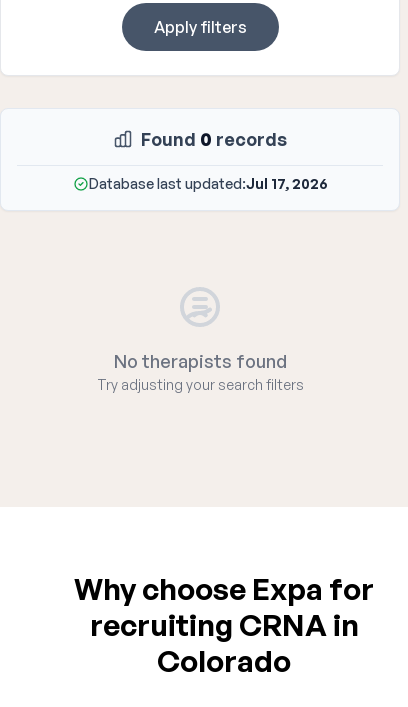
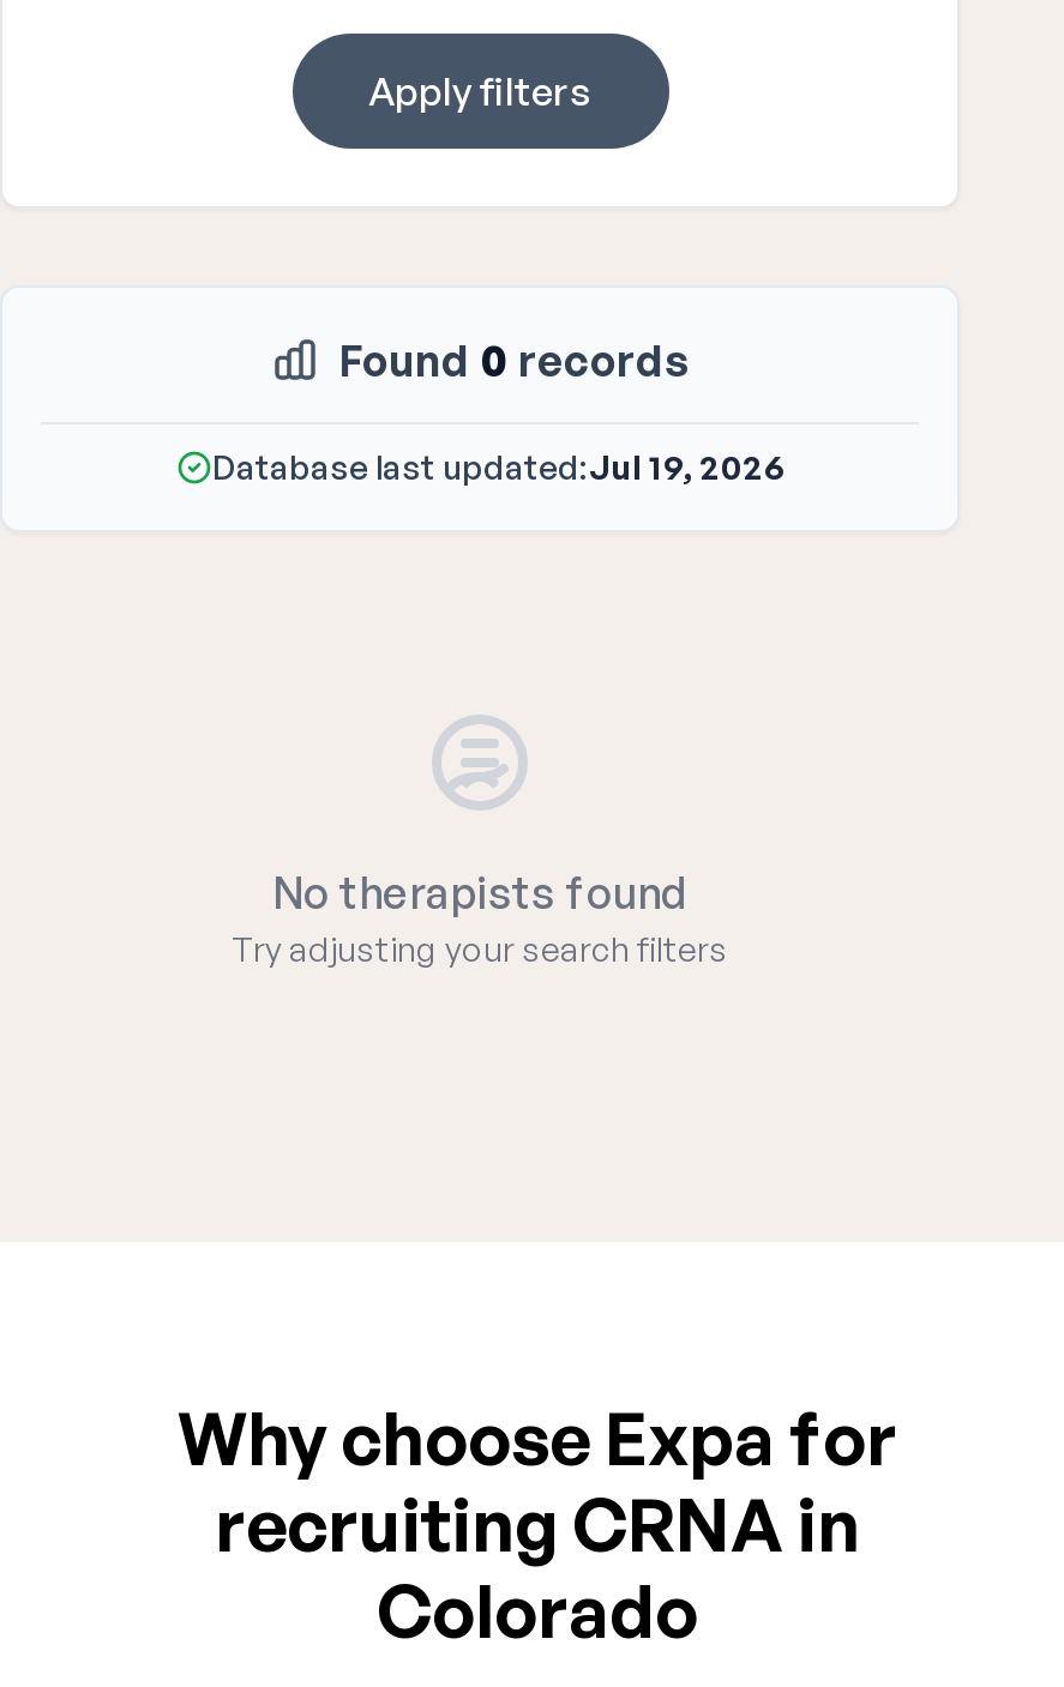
[88,175,327,192] Database last updated:Jul 17, 2026 -> [212,446,786,487] Database last updated:Jul 19, 2026

